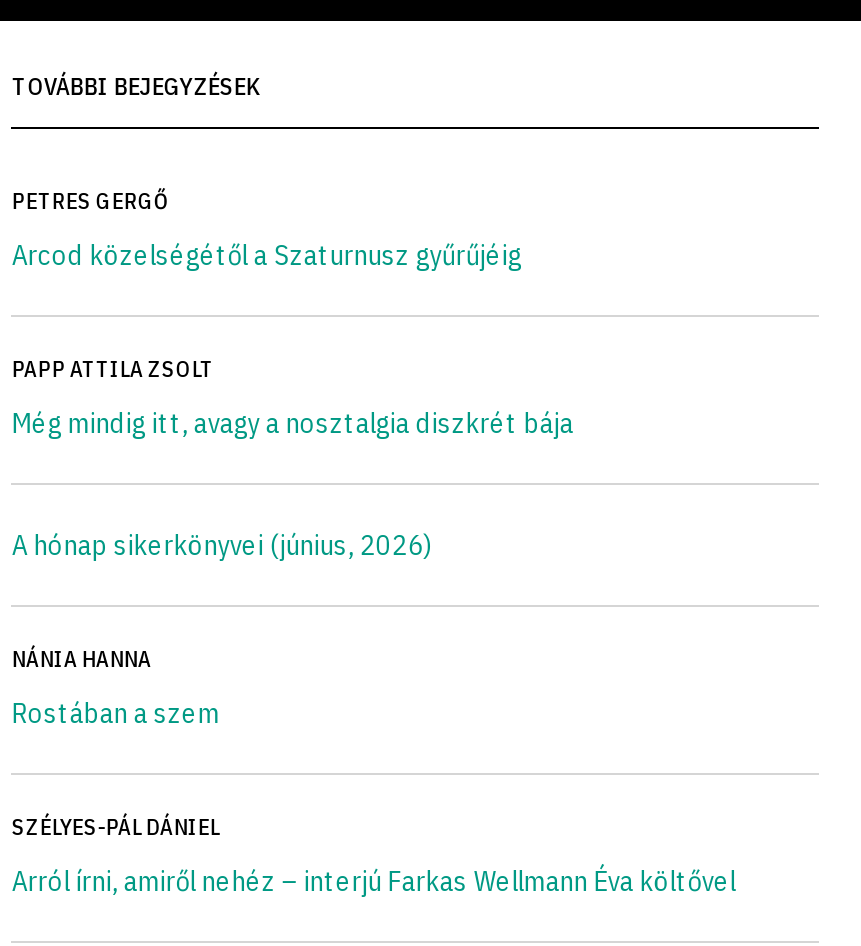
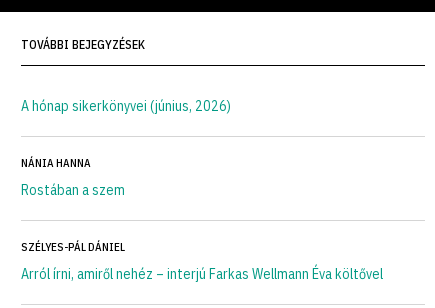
[12,187,574,441] PETRES GERGŐ | Arcod közelségétől a Szaturnusz gyűrűjéig | PAPP ATTILA ZSOLT | Még mindig itt, avagy a nosztalgia diszkrét bája -> none

